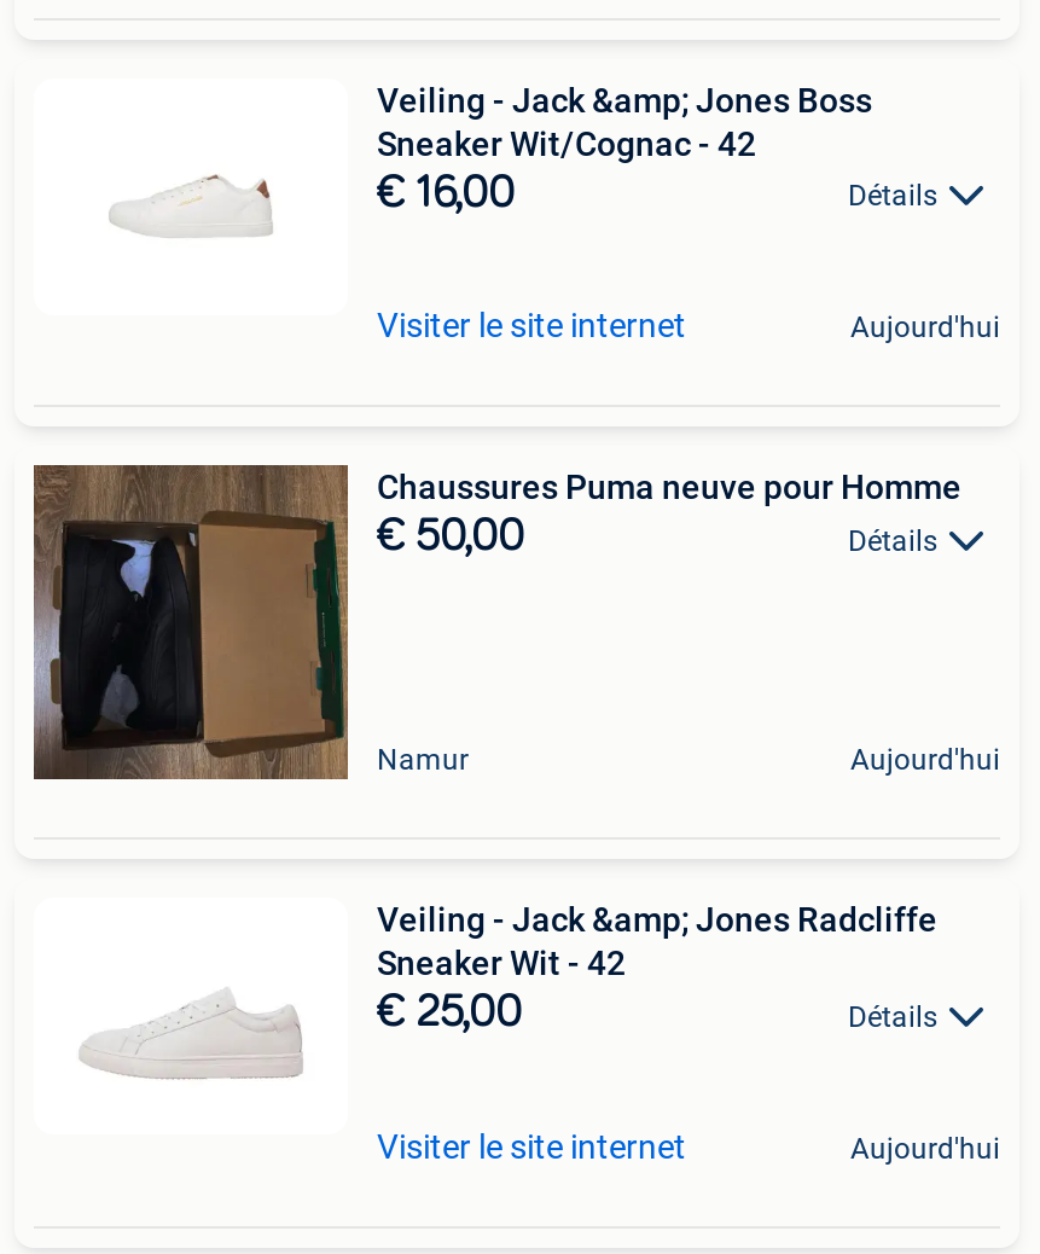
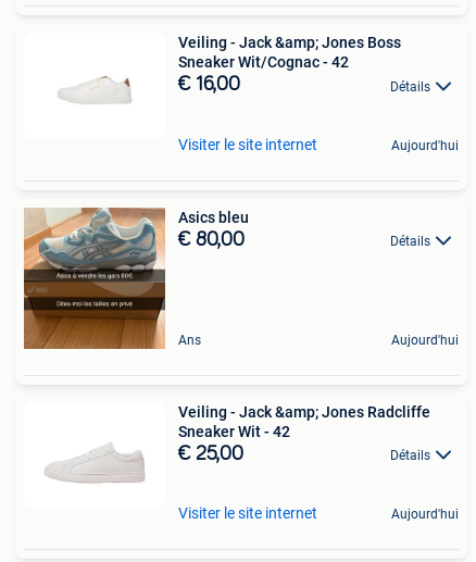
[31,464,961,780] [image] | Chaussures Puma neuve pour Homme | € 50,00 -> [23,208,249,350] [image] | Asics bleu | € 80,00
[377,743,469,777] Namur -> [178,332,201,347] Ans

